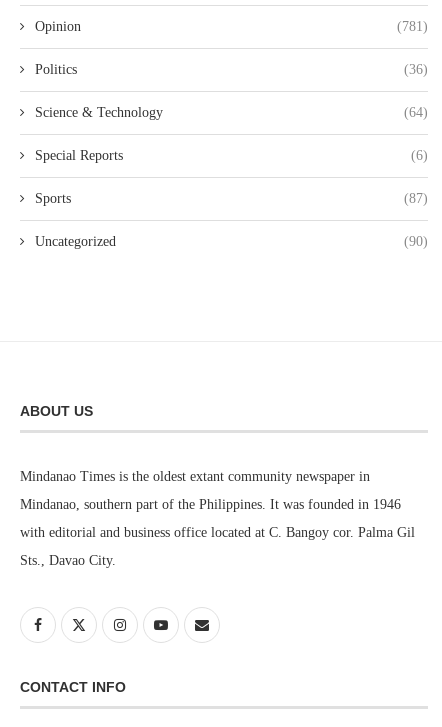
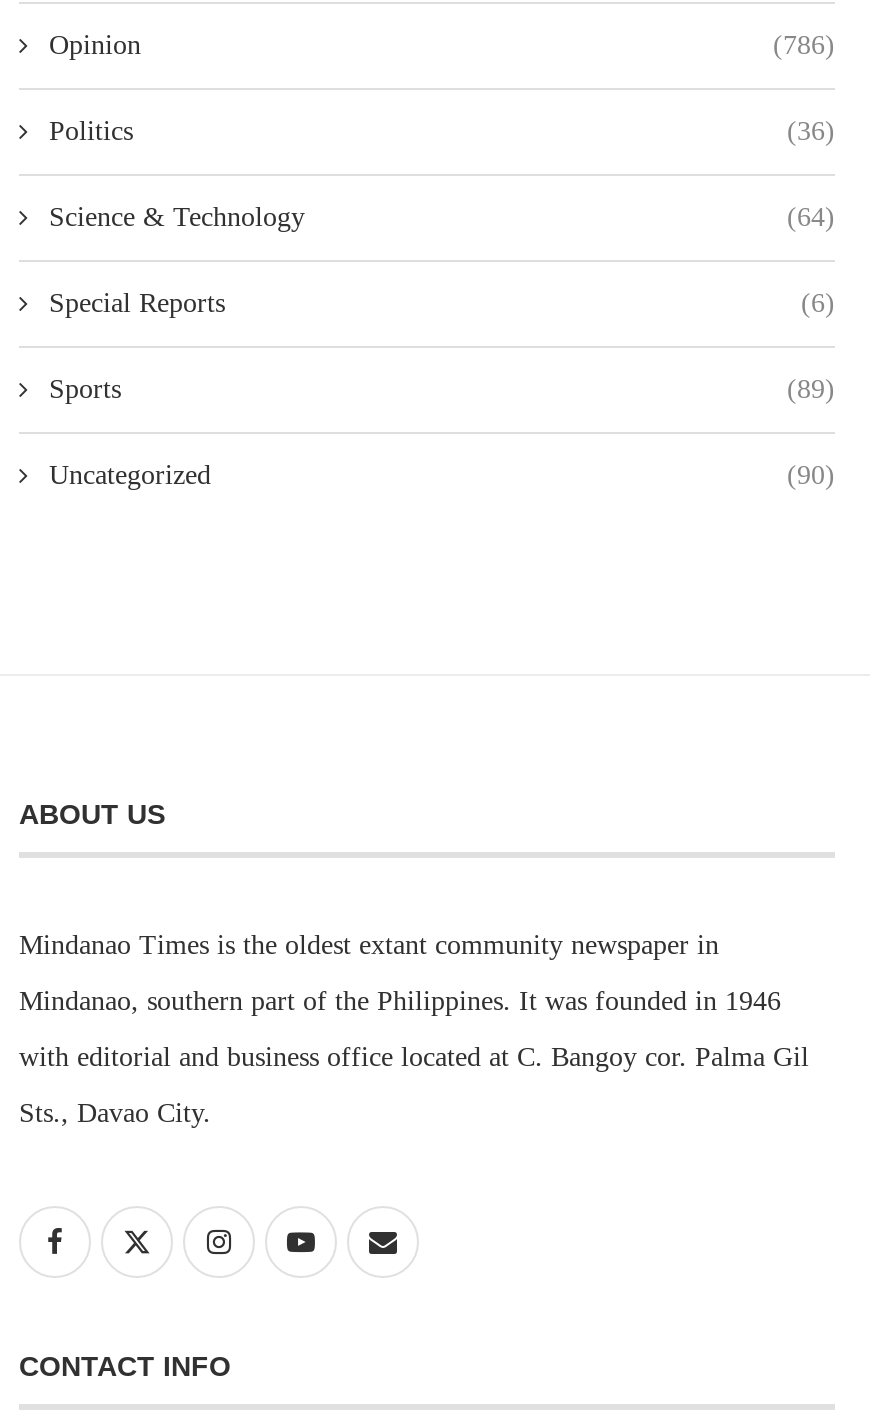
[397,19,428,34] (781) -> [773,29,835,59] (786)
[404,191,428,206] (87) -> [787,373,835,403] (89)

